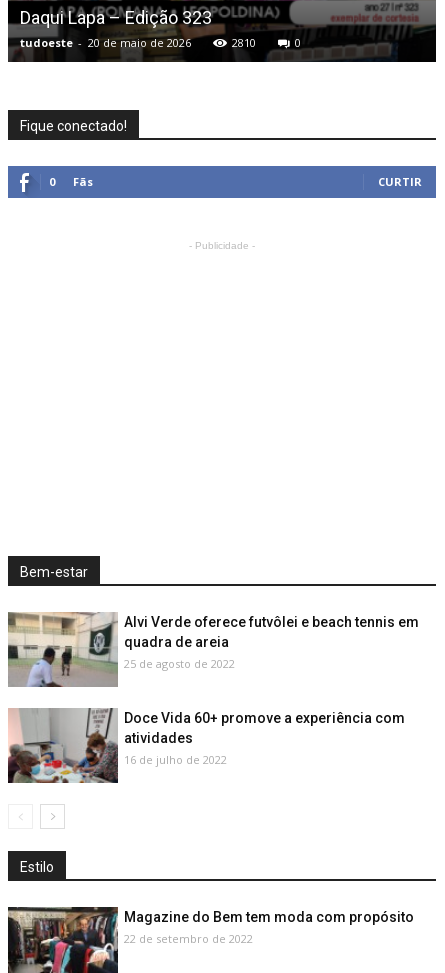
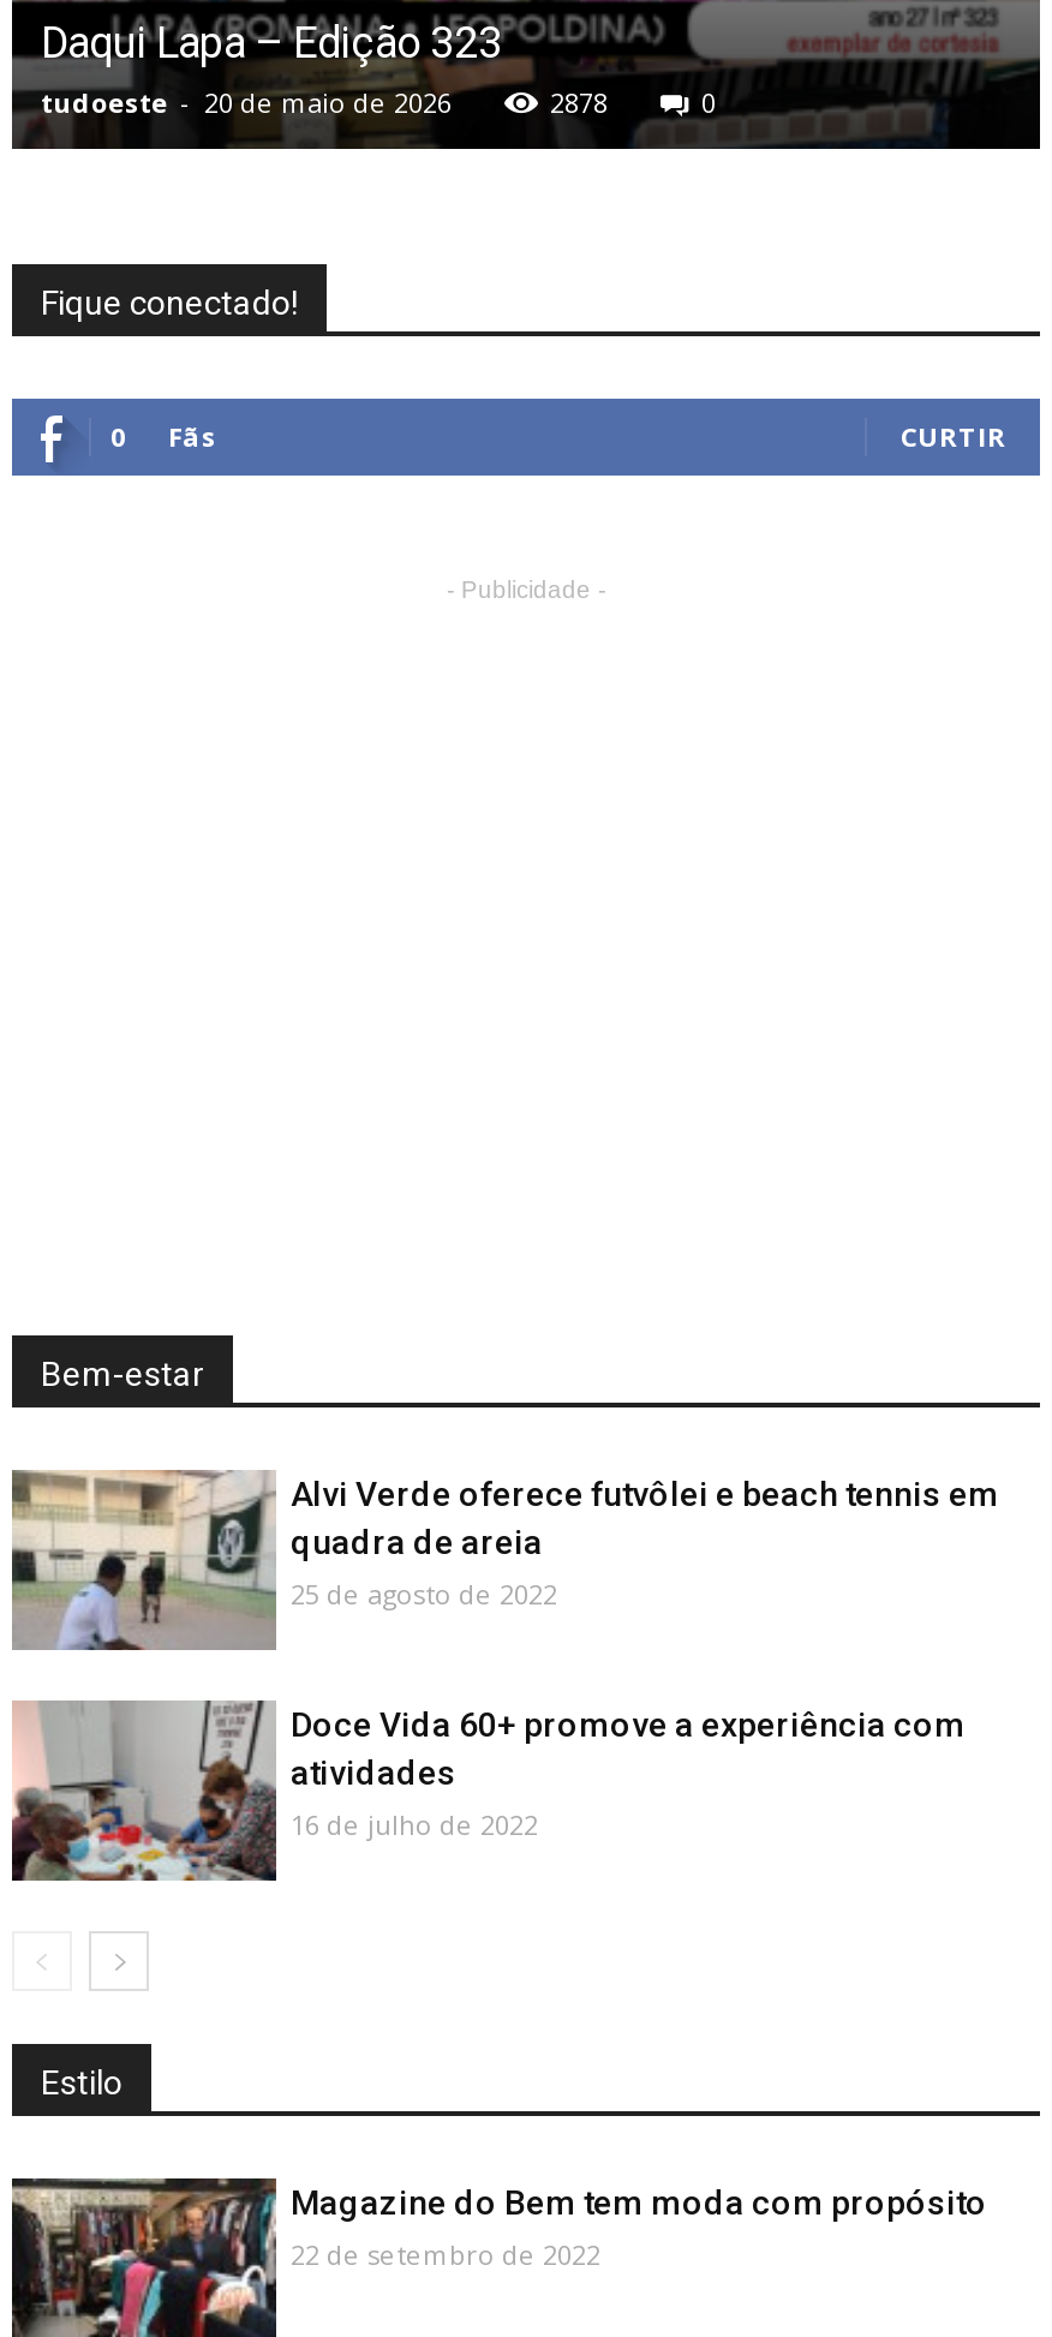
[232,35,256,50] 2810 -> [550,83,608,119] 2878

